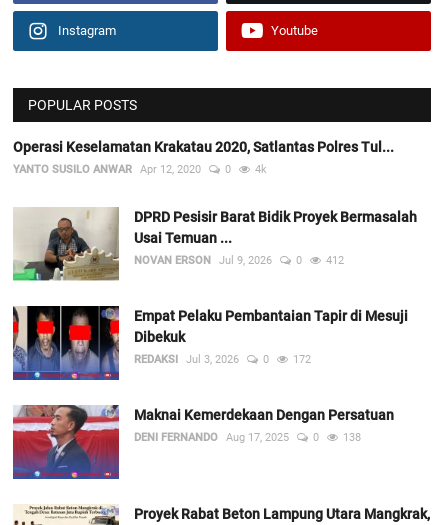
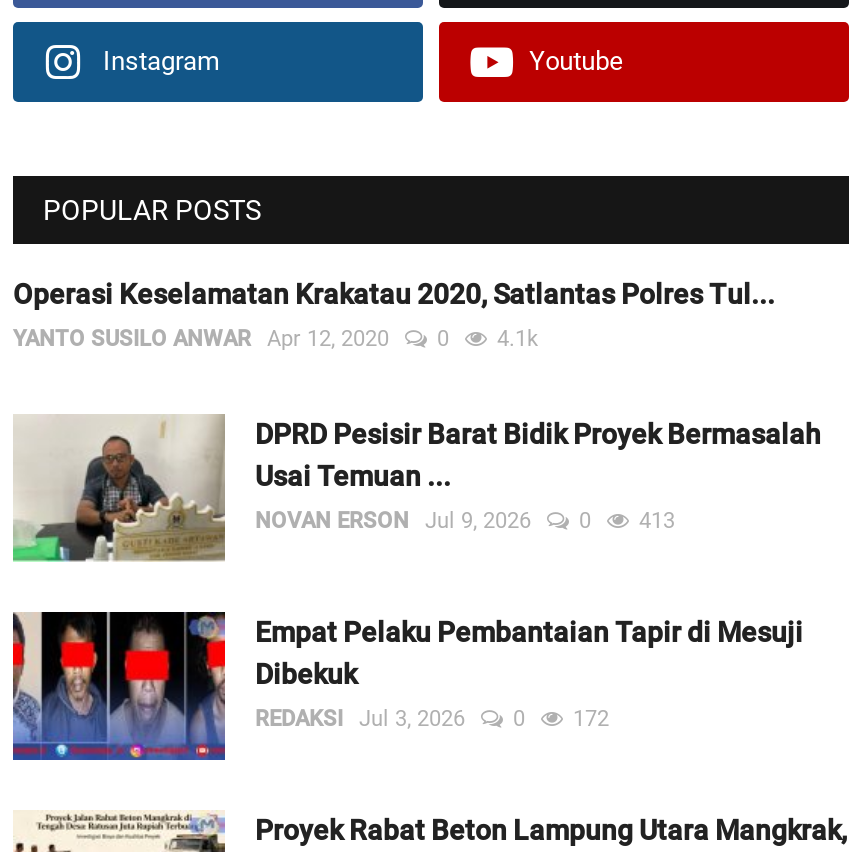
[13,163,267,176] YANTO SUSILO ANWAR Apr 12, 2020 0 4k -> [13,326,539,352] YANTO SUSILO ANWAR Apr 12, 2020 0 4.1k
[134,254,344,267] NOVAN ERSON Jul 9, 2026 0 412 -> [255,508,675,534] NOVAN ERSON Jul 9, 2026 0 413
[13,404,394,472] [image] | Maknai Kemerdekaan Dengan Persatuan | DENI FERNANDO | Aug 17, 2025 | 0 | 138 -> none

